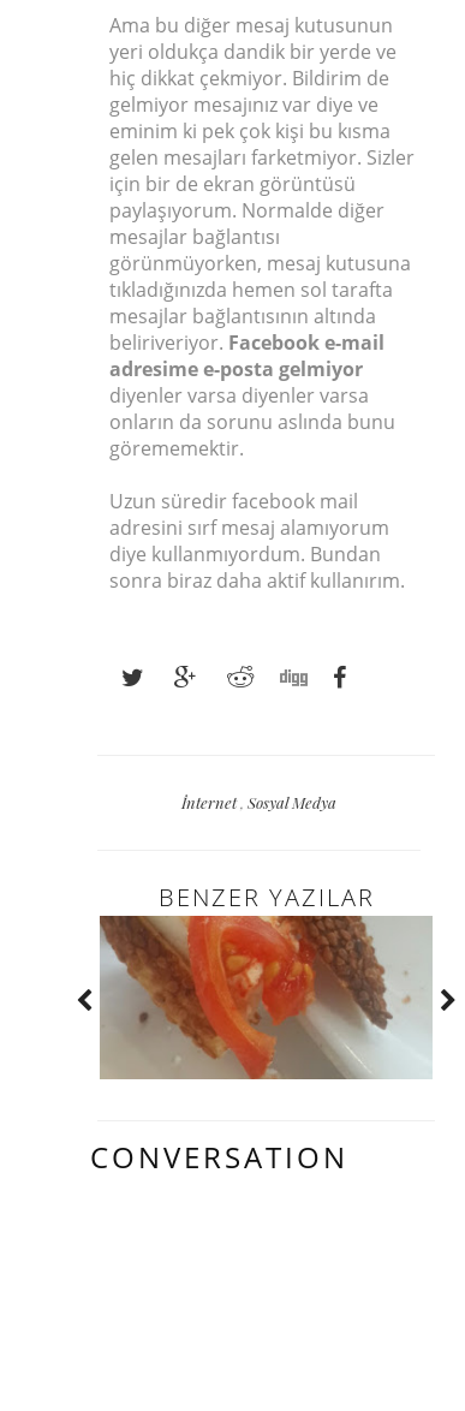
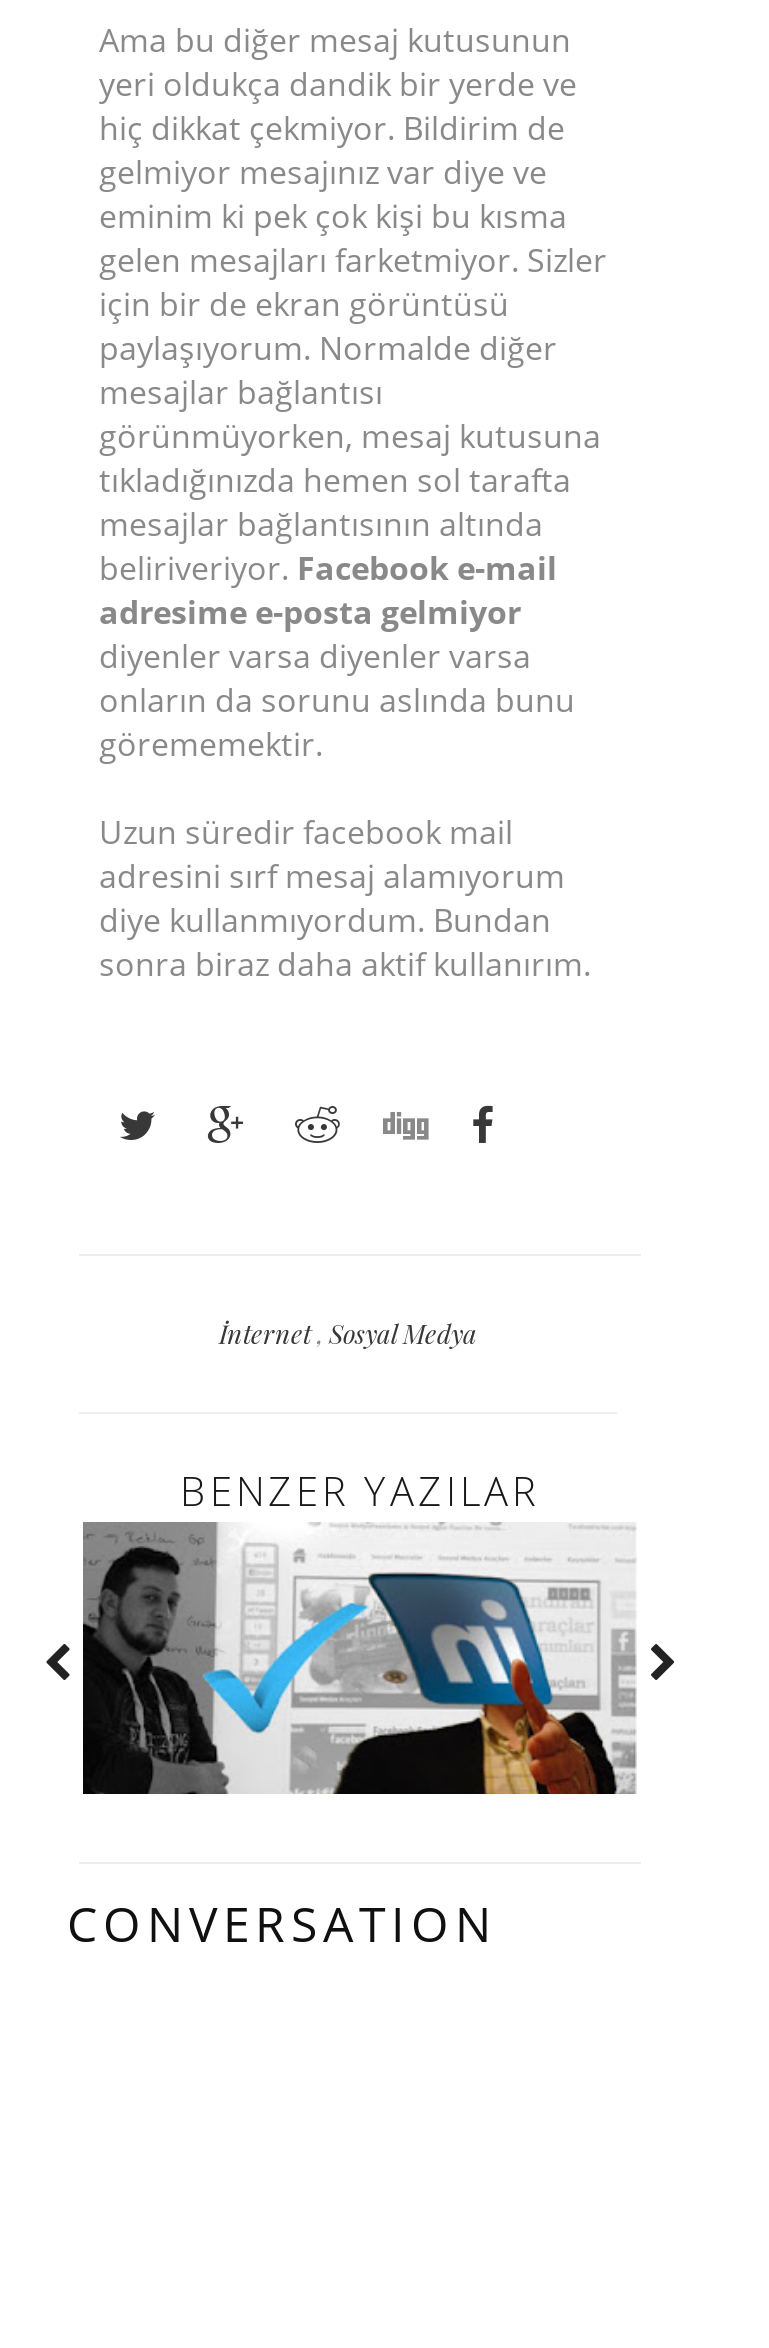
[100,915,433,1080] [image] -> [83,1522,637,1796] [image]

